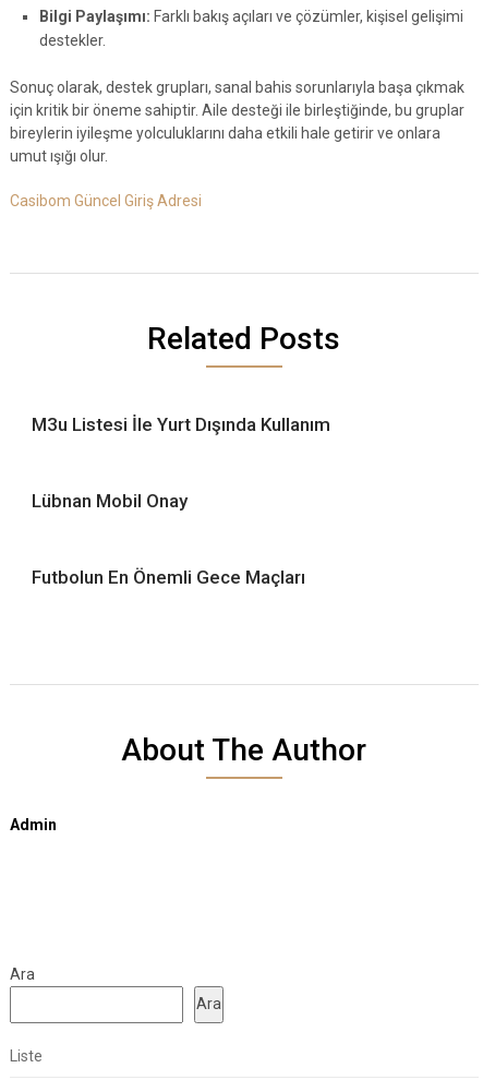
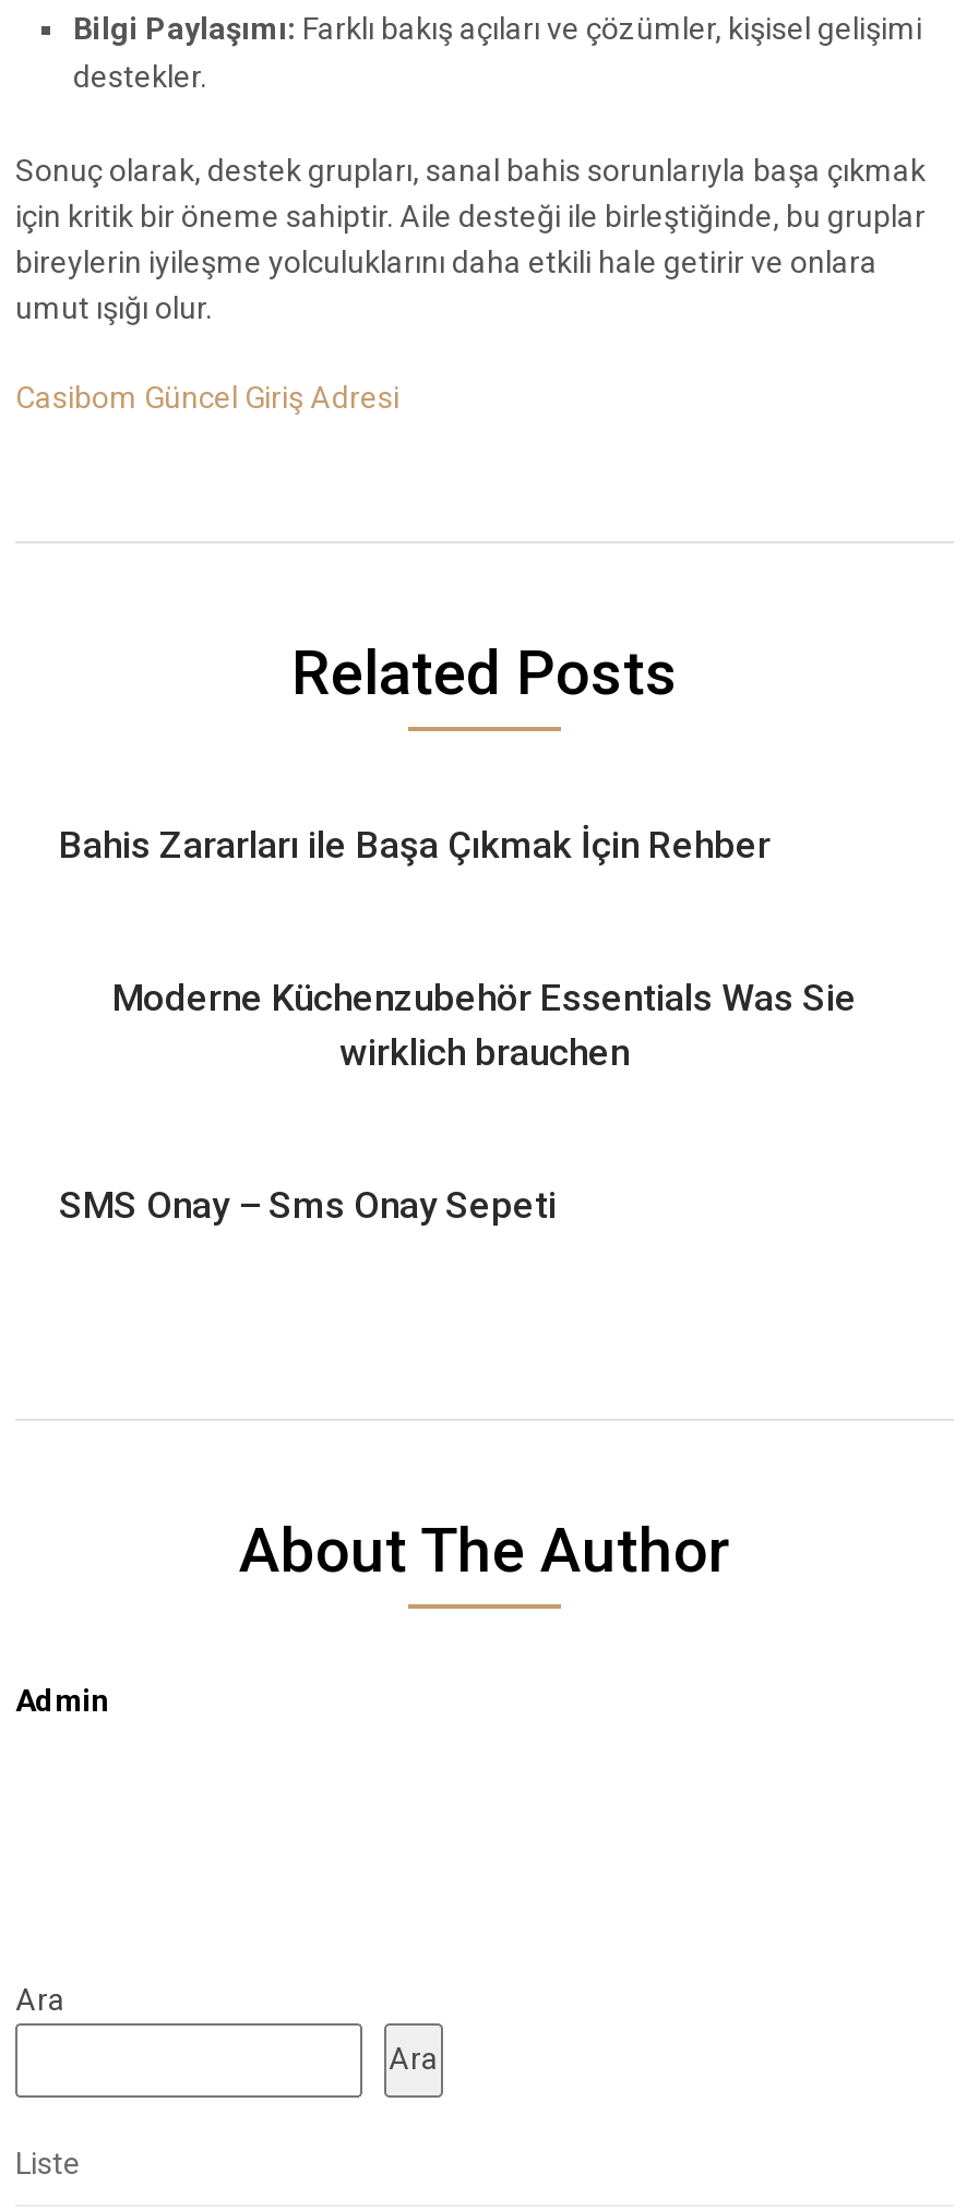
[32,413,330,435] M3u Listesi İle Yurt Dışında Kullanım -> [59,823,771,867] Bahis Zararları ile Başa Çıkmak İçin Rehber
[32,490,188,512] Lübnan Mobil Onay -> [112,976,857,1074] Moderne Küchenzubehör Essentials Was Sie | wirklich brauchen
[32,566,305,588] Futbolun En Önemli Gece Maçları -> [59,1183,557,1227] SMS Onay – Sms Onay Sepeti

